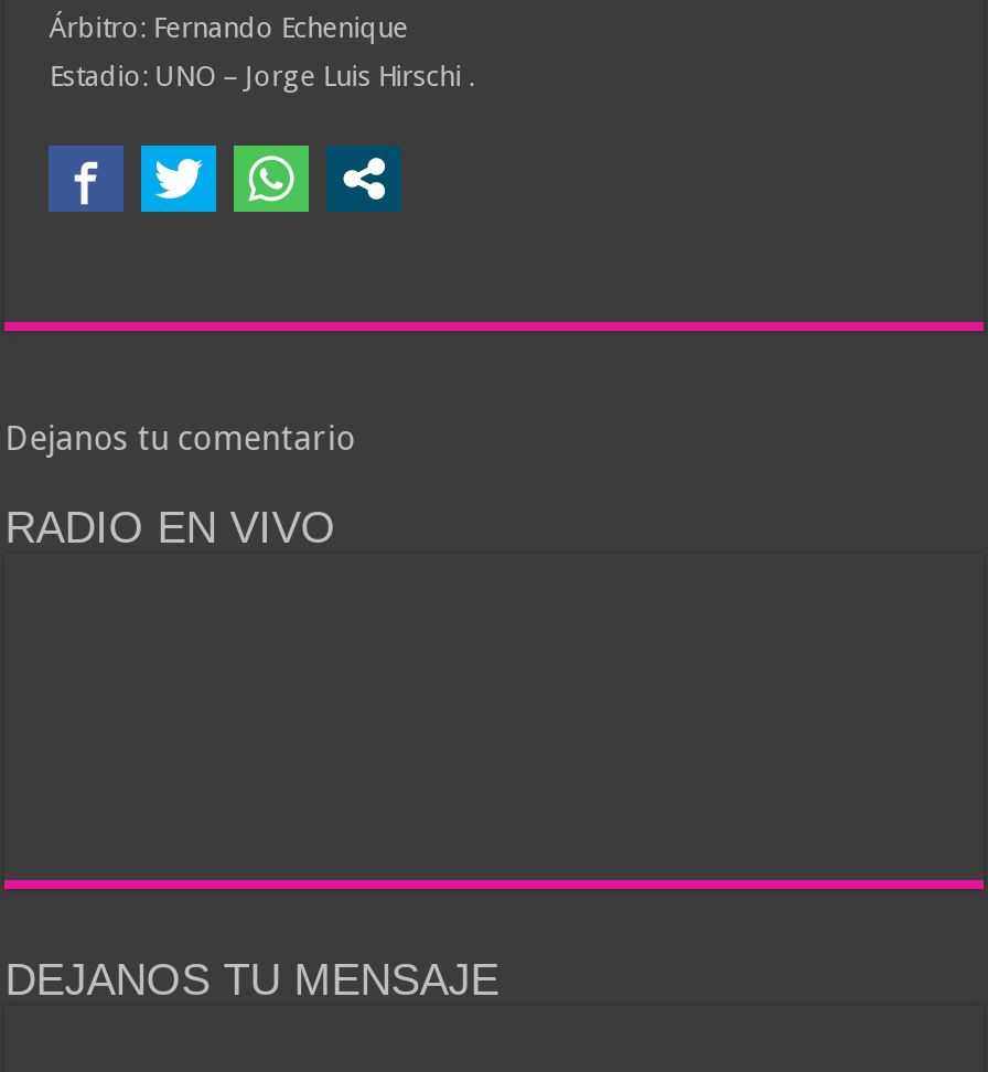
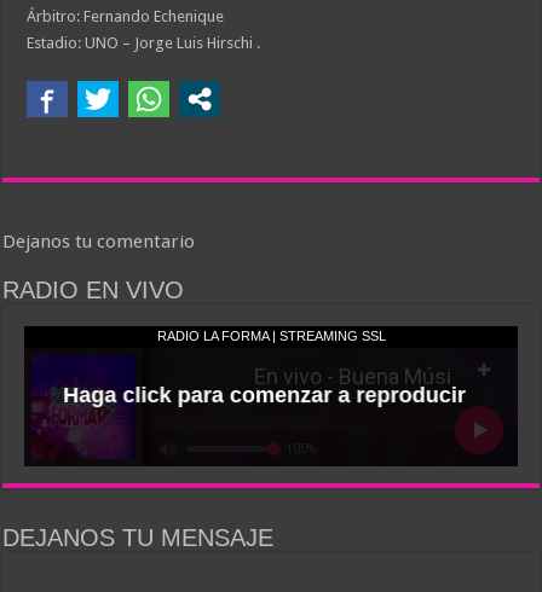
none -> [24,326,518,466] [image]

